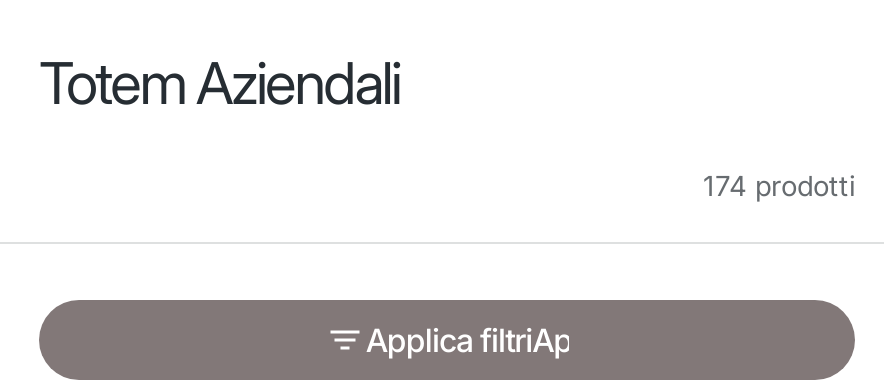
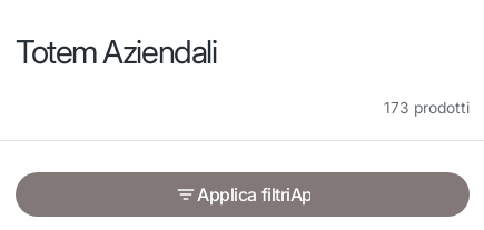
[703,170,855,202] 174 prodotti -> [384,99,470,117] 173 prodotti

